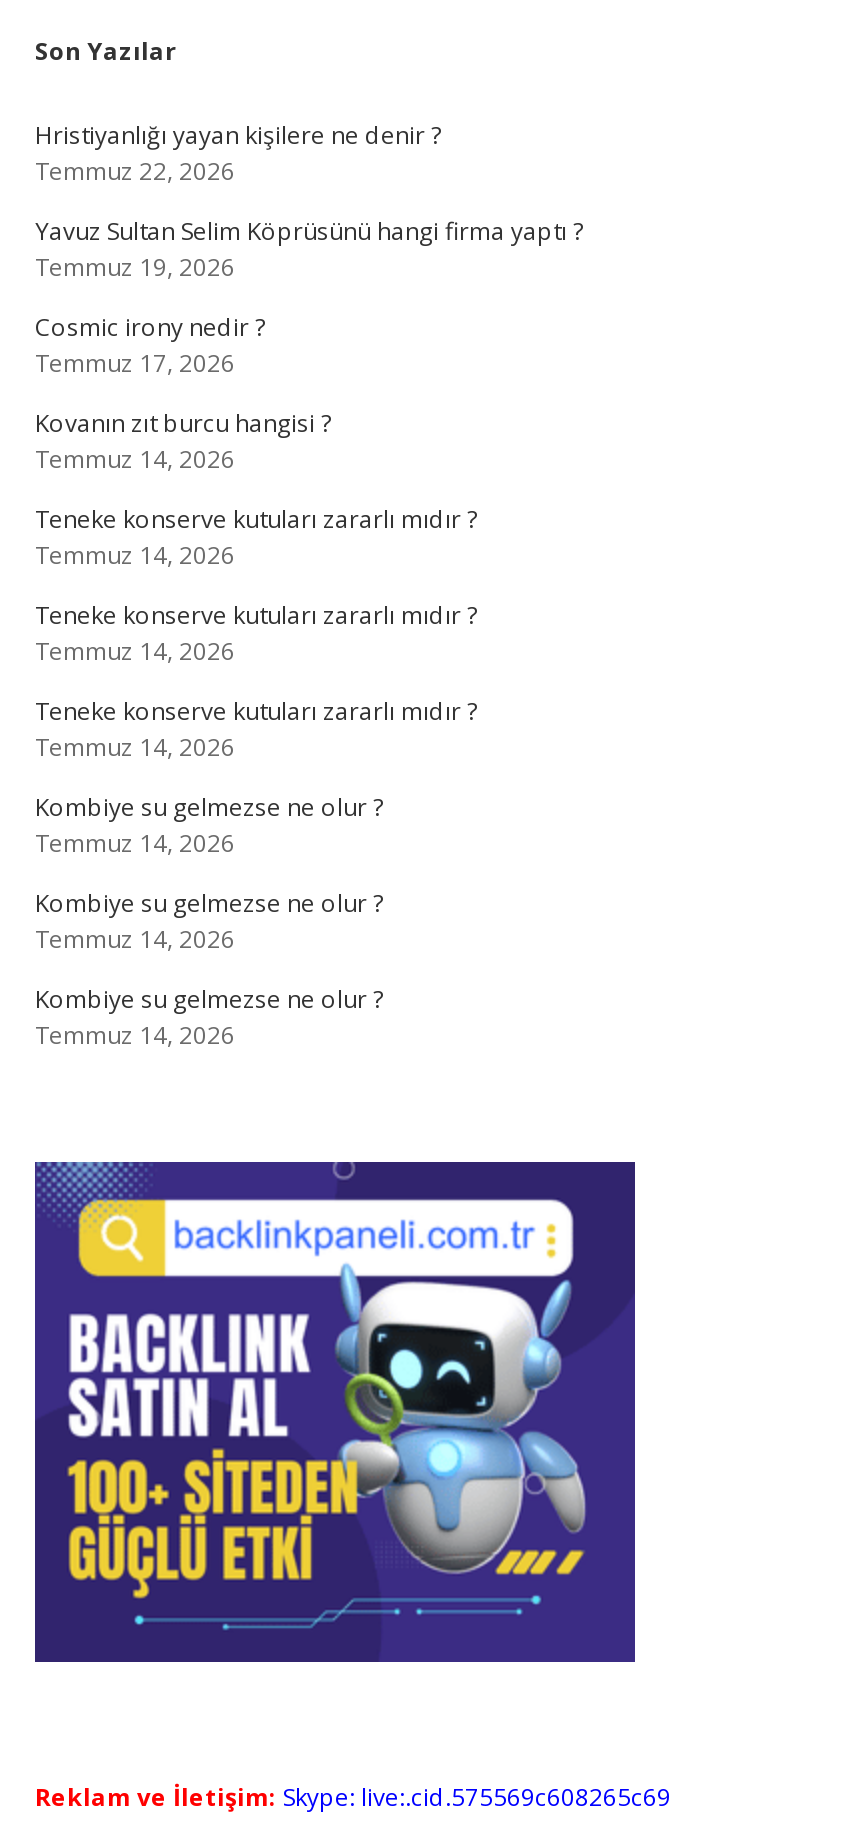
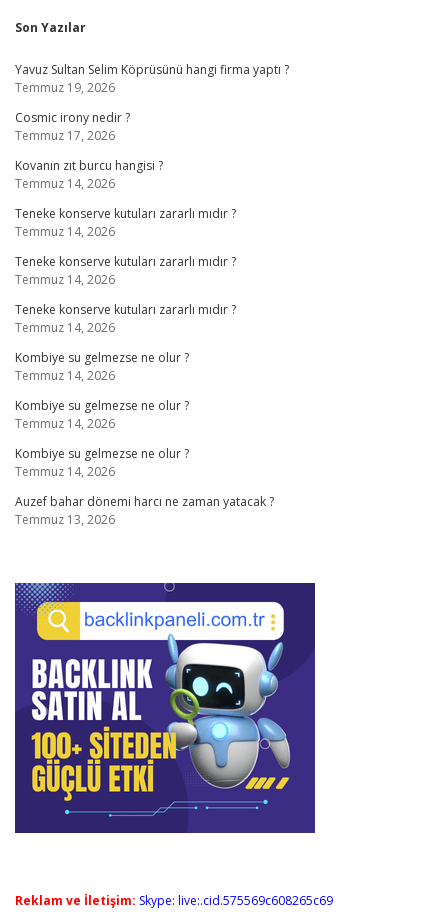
[35,118,441,188] Hristiyanlığı yayan kişilere ne denir ? | Temmuz 22, 2026 -> none
moved [35,214,583,1052] -> [15,61,289,480]: Yavuz Sultan Selim Köprüsünü hangi firma yaptı ? | Temmuz 19, 2026 | Cosmic irony nedir ? | ... | Kombiye su gelmezse ne olur ? | Temmuz 14, 2026
none -> [15,493,274,528] Auzef bahar dönemi harcı ne zaman yatacak ? | Temmuz 13, 2026

